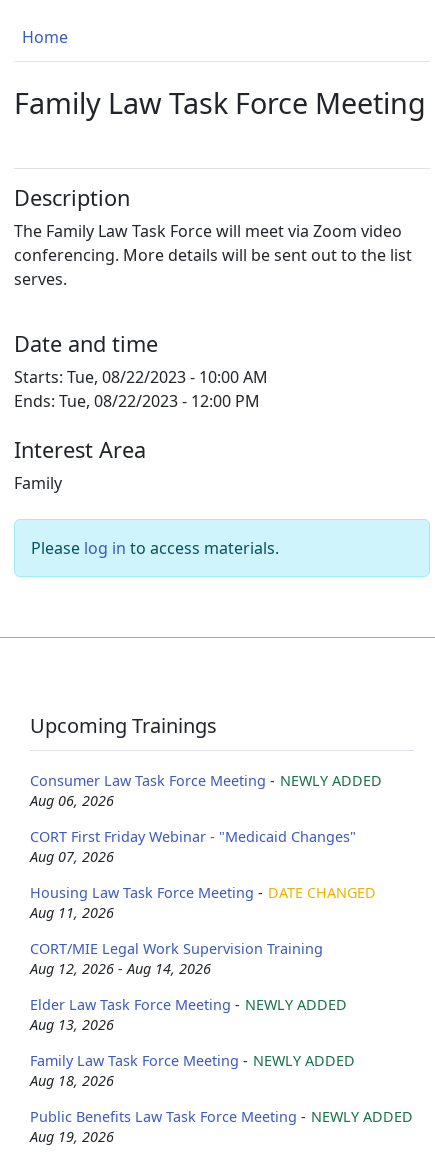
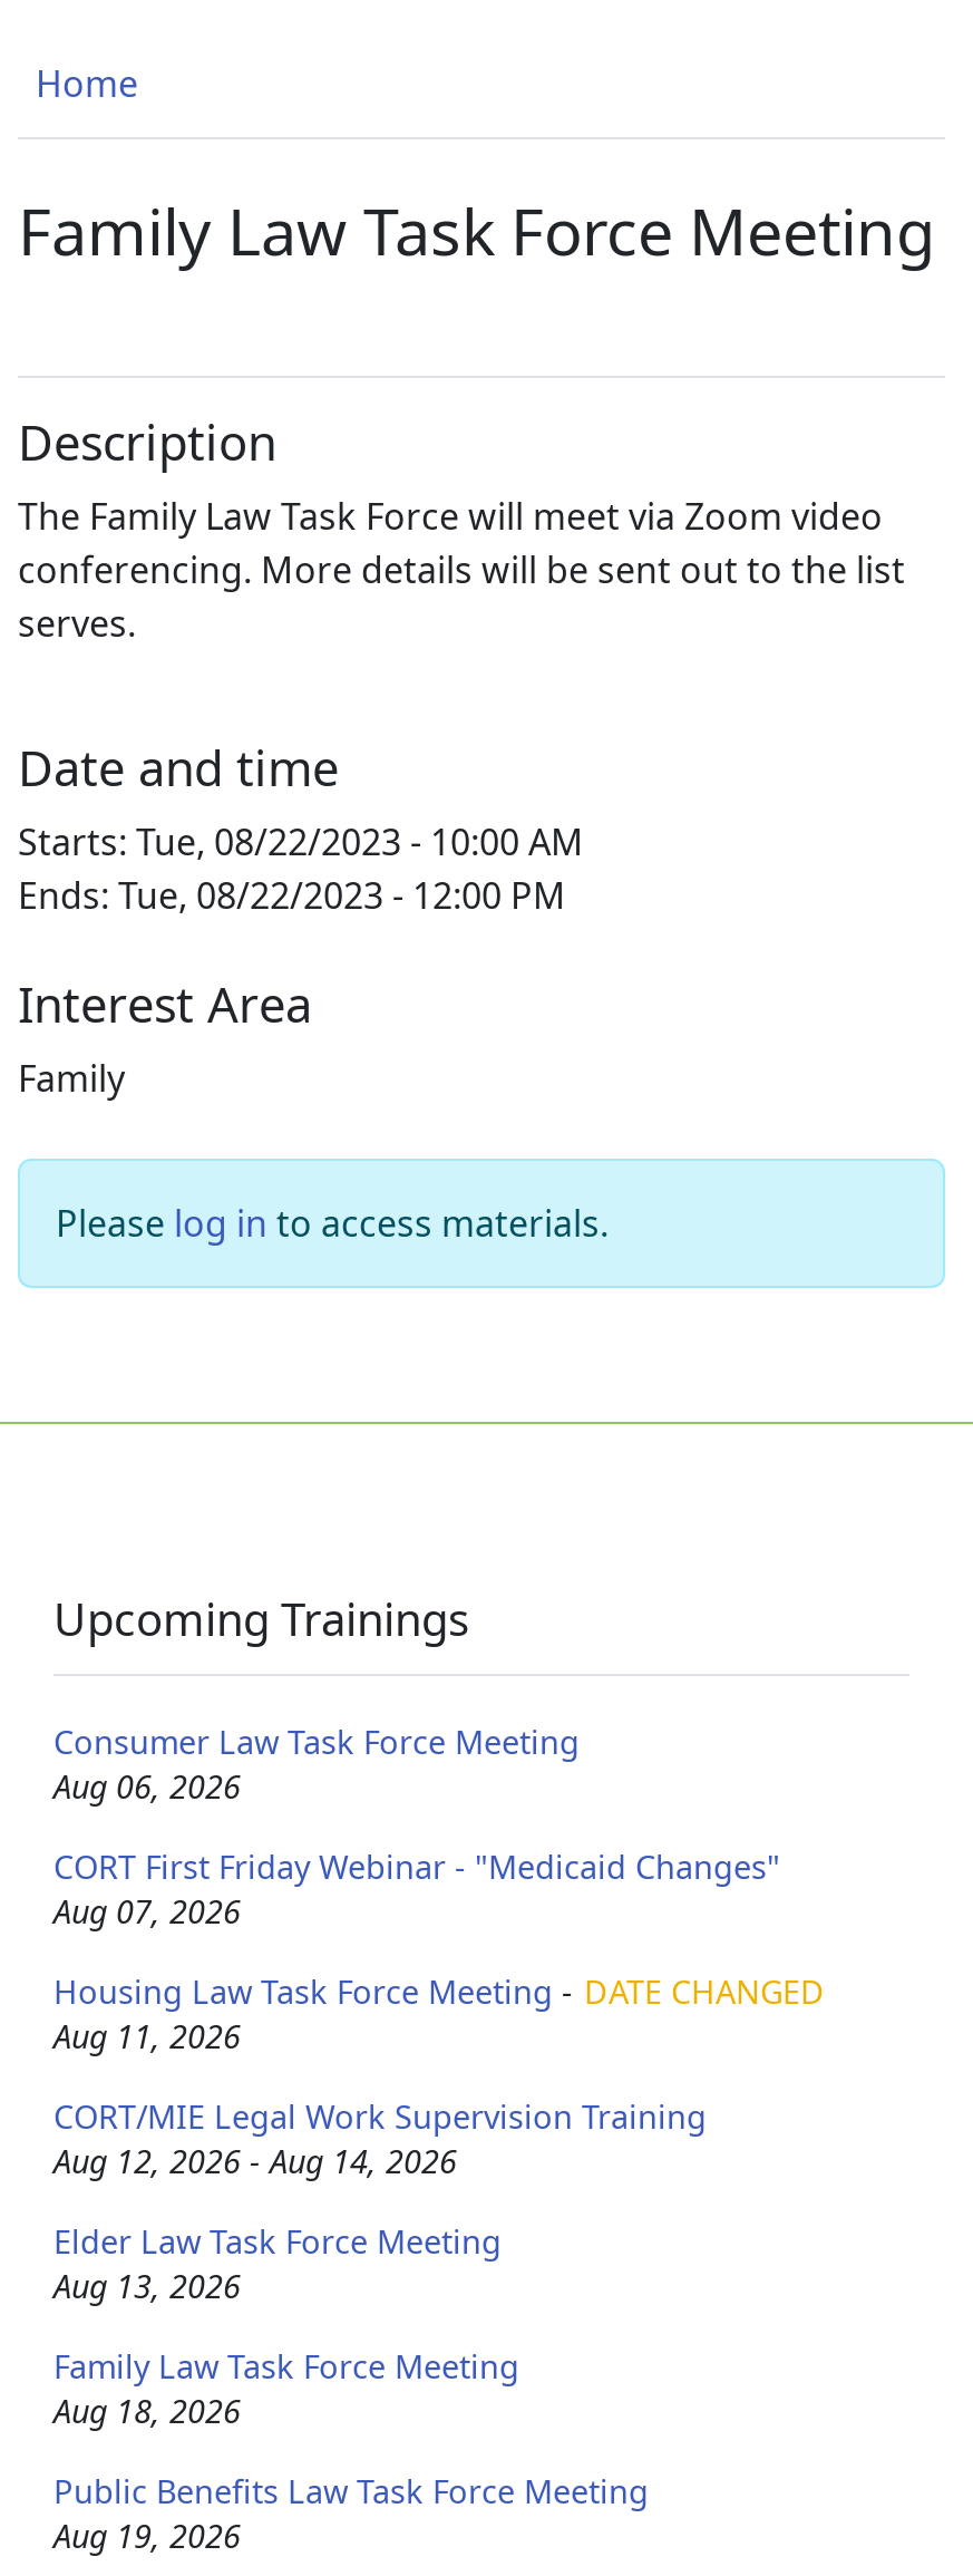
[30,771,382,790] Consumer Law Task Force Meeting - NEWLY ADDED -> [53,1720,580,1762] Consumer Law Task Force Meeting
[30,995,347,1014] Elder Law Task Force Meeting - NEWLY ADDED -> [53,2220,502,2262] Elder Law Task Force Meeting
[30,1051,355,1070] Family Law Task Force Meeting - NEWLY ADDED -> [53,2344,519,2387] Family Law Task Force Meeting
[30,1107,413,1126] Public Benefits Law Task Force Meeting - NEWLY ADDED -> [53,2469,649,2512] Public Benefits Law Task Force Meeting

